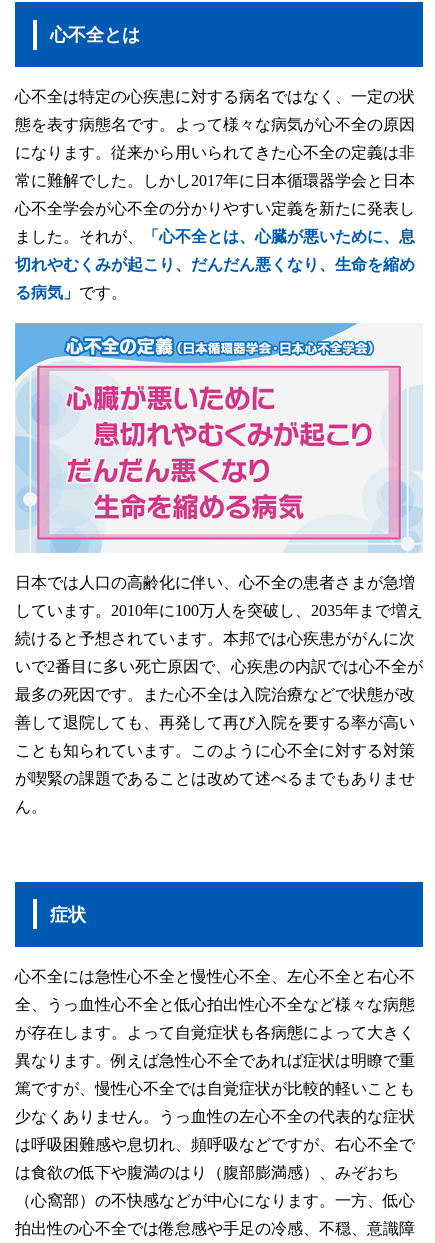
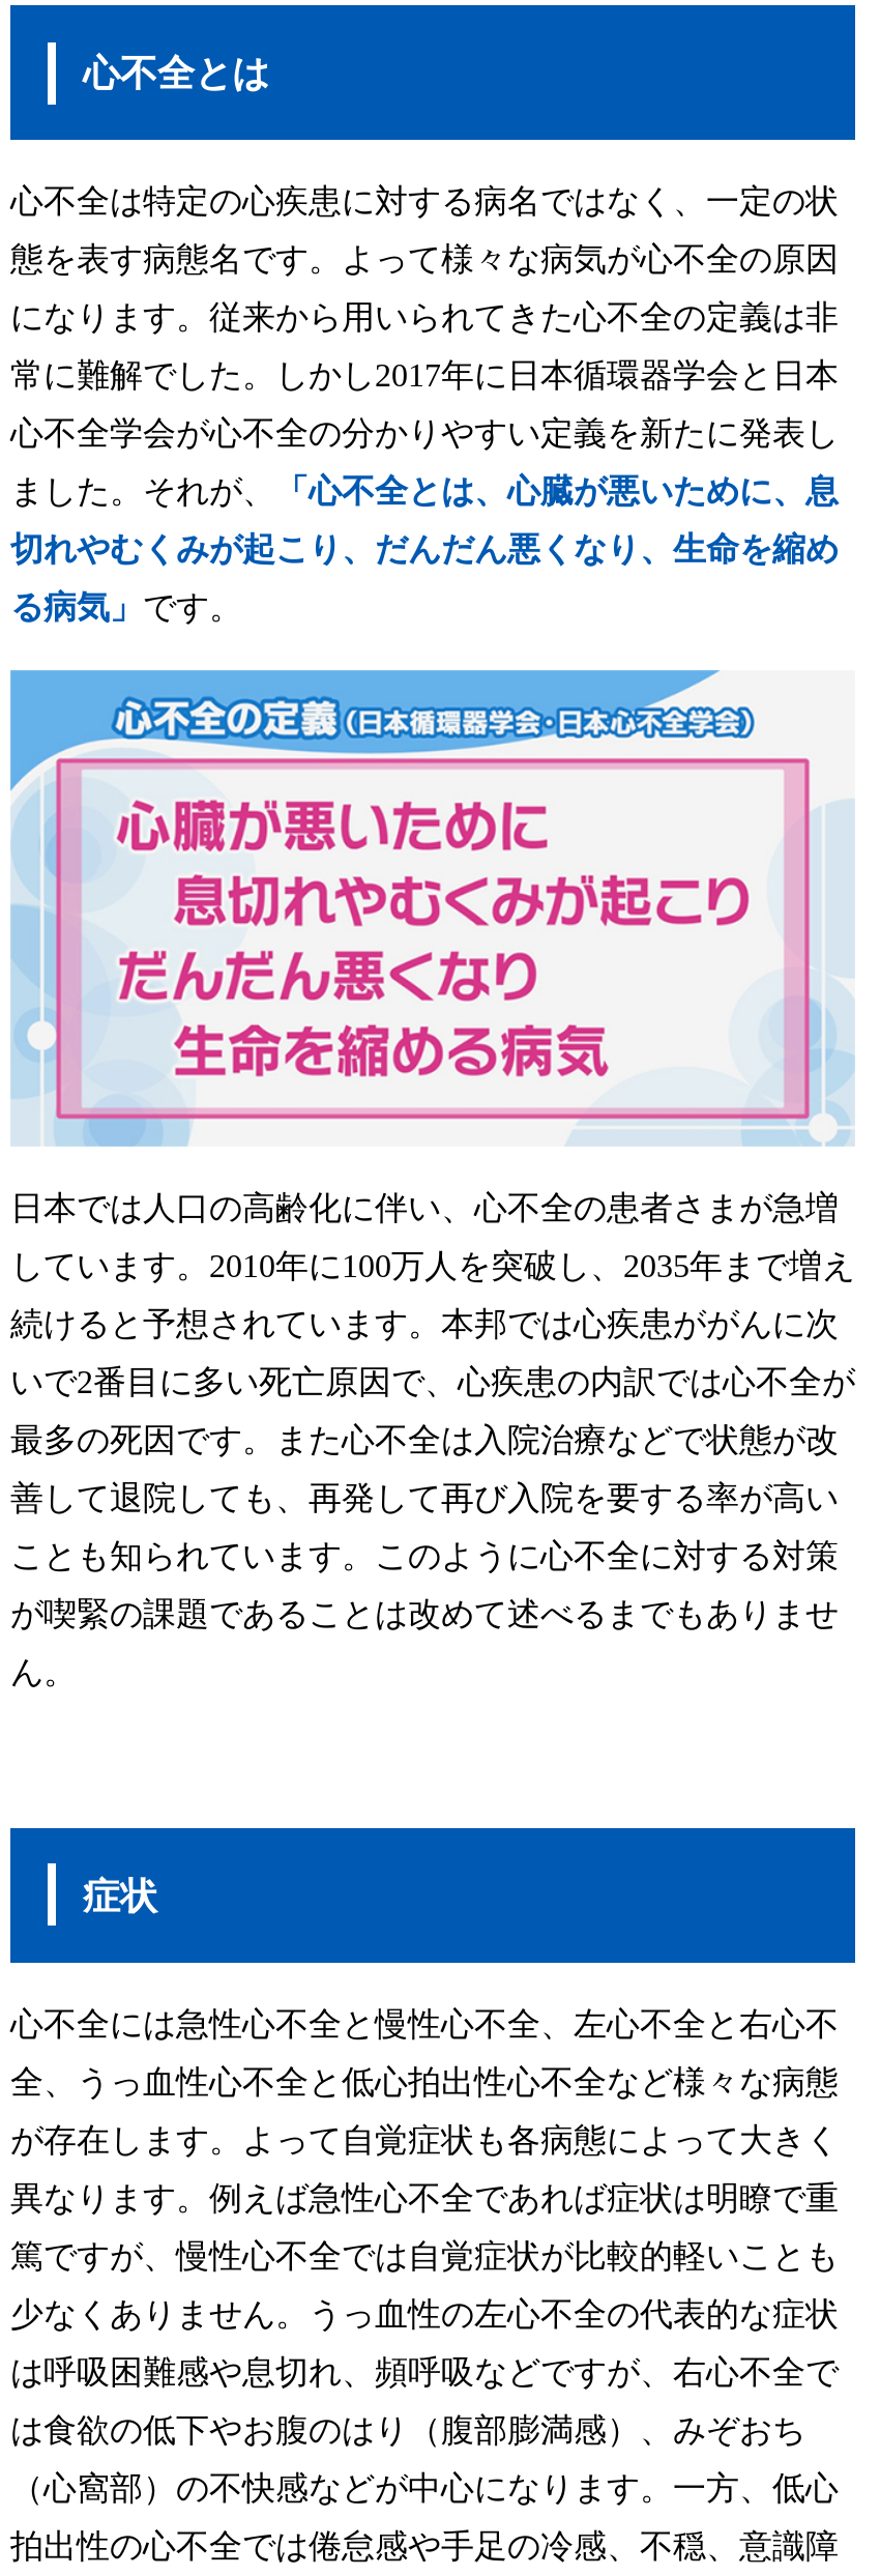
[15,1163,399,1180] は食欲の低下や腹満のはり（腹部膨満感）、みぞおち -> [10,2411,805,2447] は食欲の低下やお腹のはり（腹部膨満感）、みぞおち

